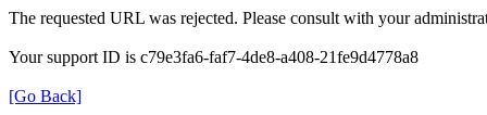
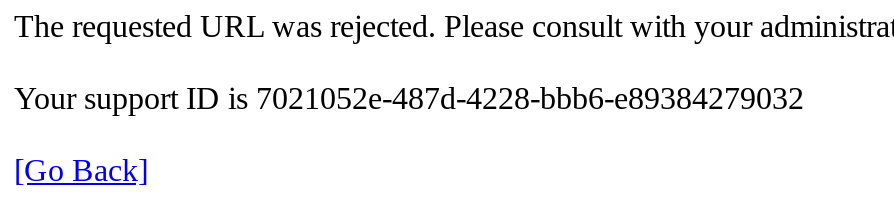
[9,48,419,66] Your support ID is c79e3fa6-faf7-4de8-a408-21fe9d4778a8 -> [14,81,804,115] Your support ID is 7021052e-487d-4228-bbb6-e89384279032

